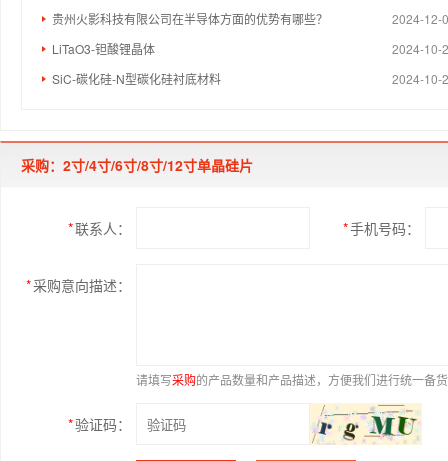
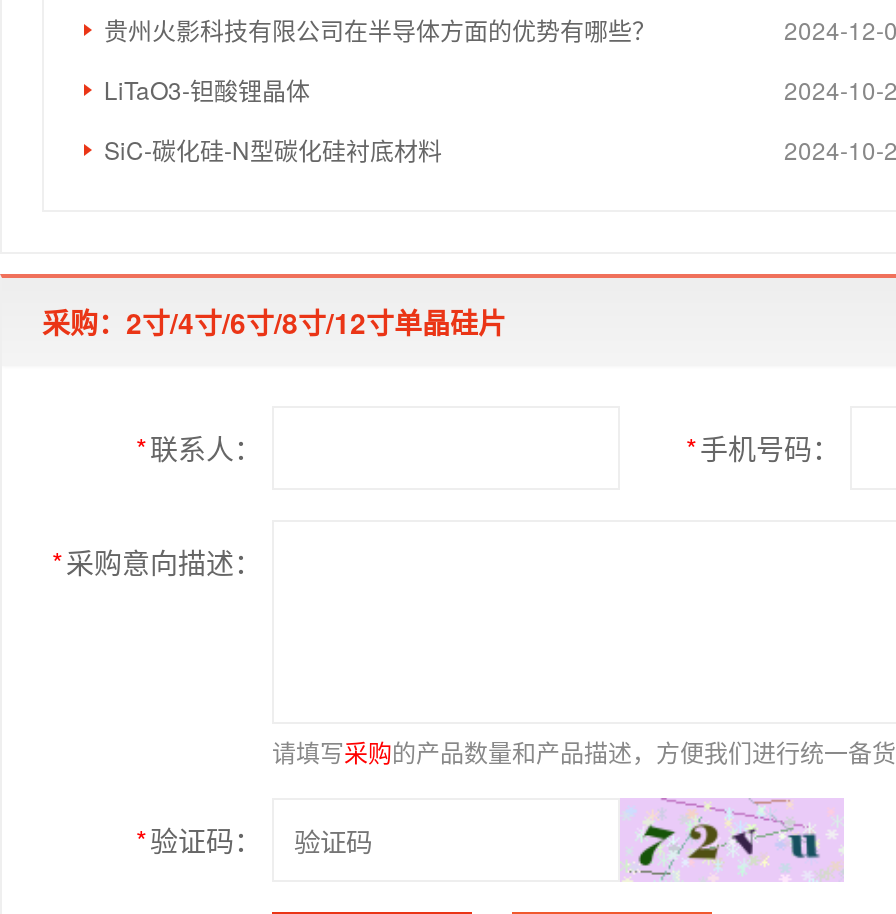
[310,403,422,445] [image] -> [620,796,844,882] [image]

